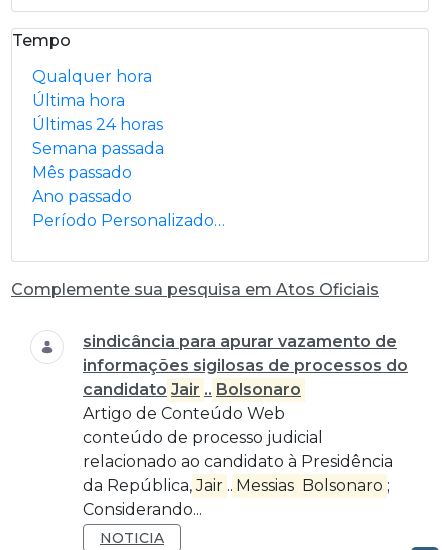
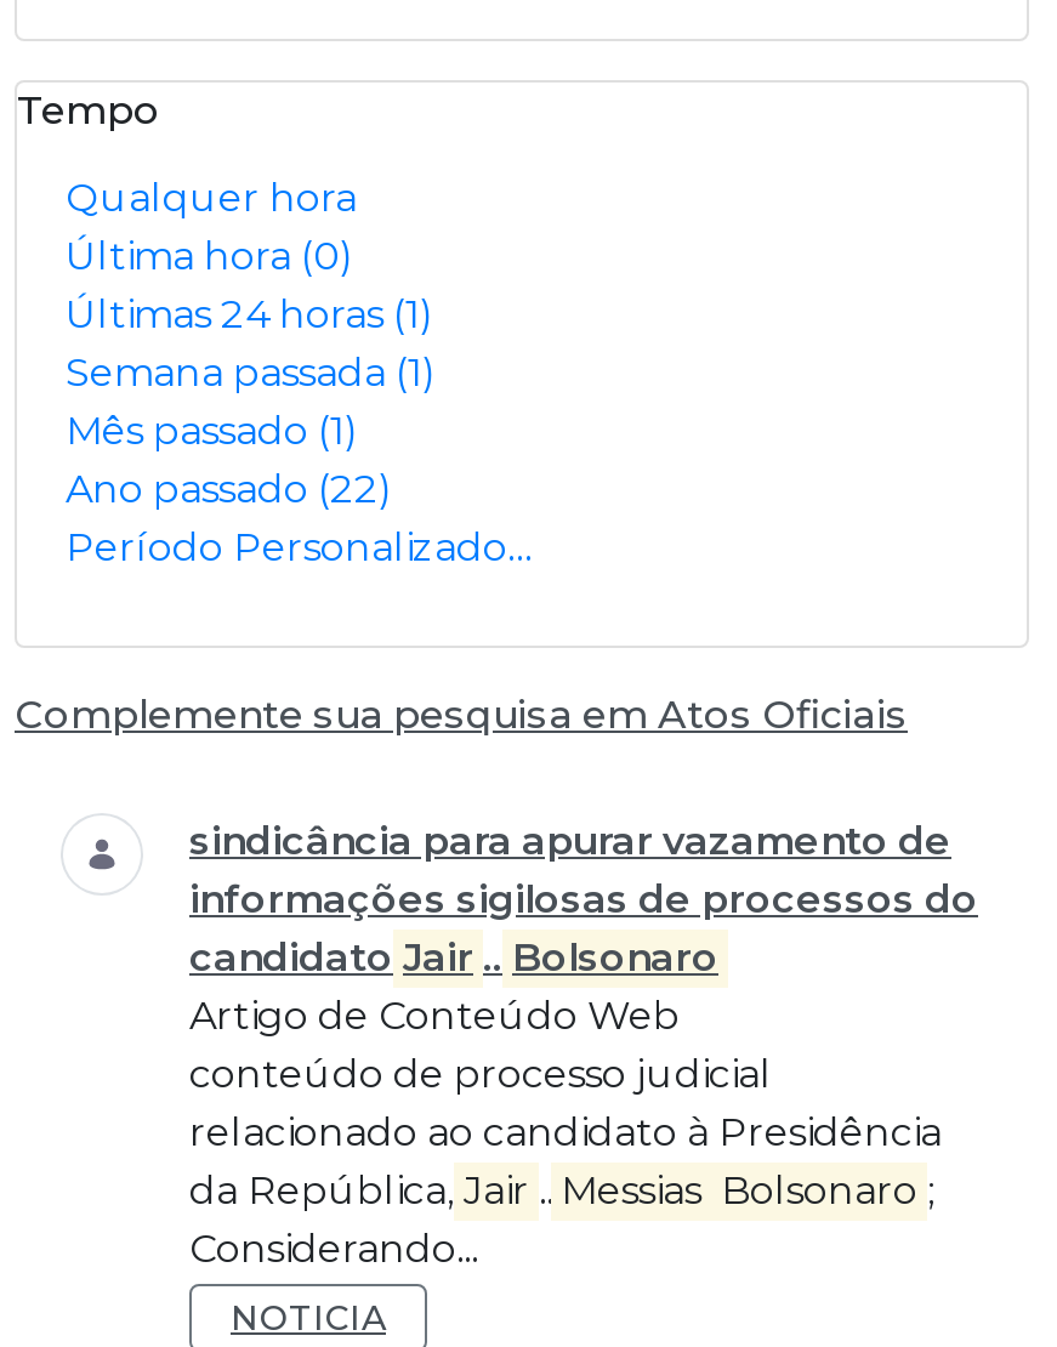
[32,91,164,206] Última hora | Últimas 24 horas | Semana passada | Mês passado | Ano passado -> [66,233,437,512] Última hora (0) | Últimas 24 horas (1) | Semana passada (1) | Mês passado (1) | Ano passado (22)

